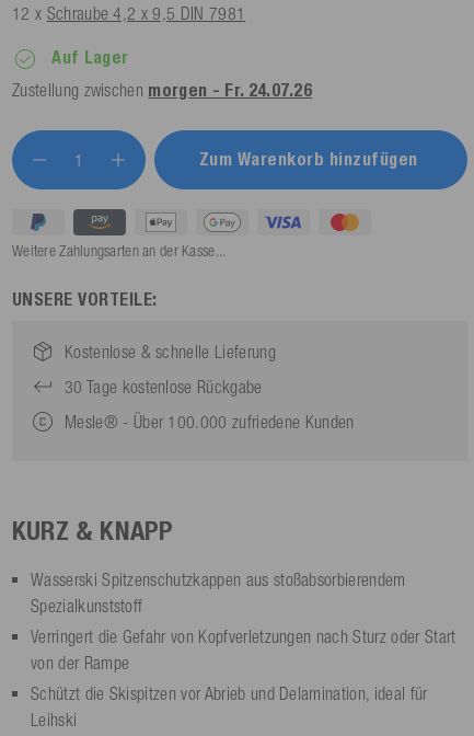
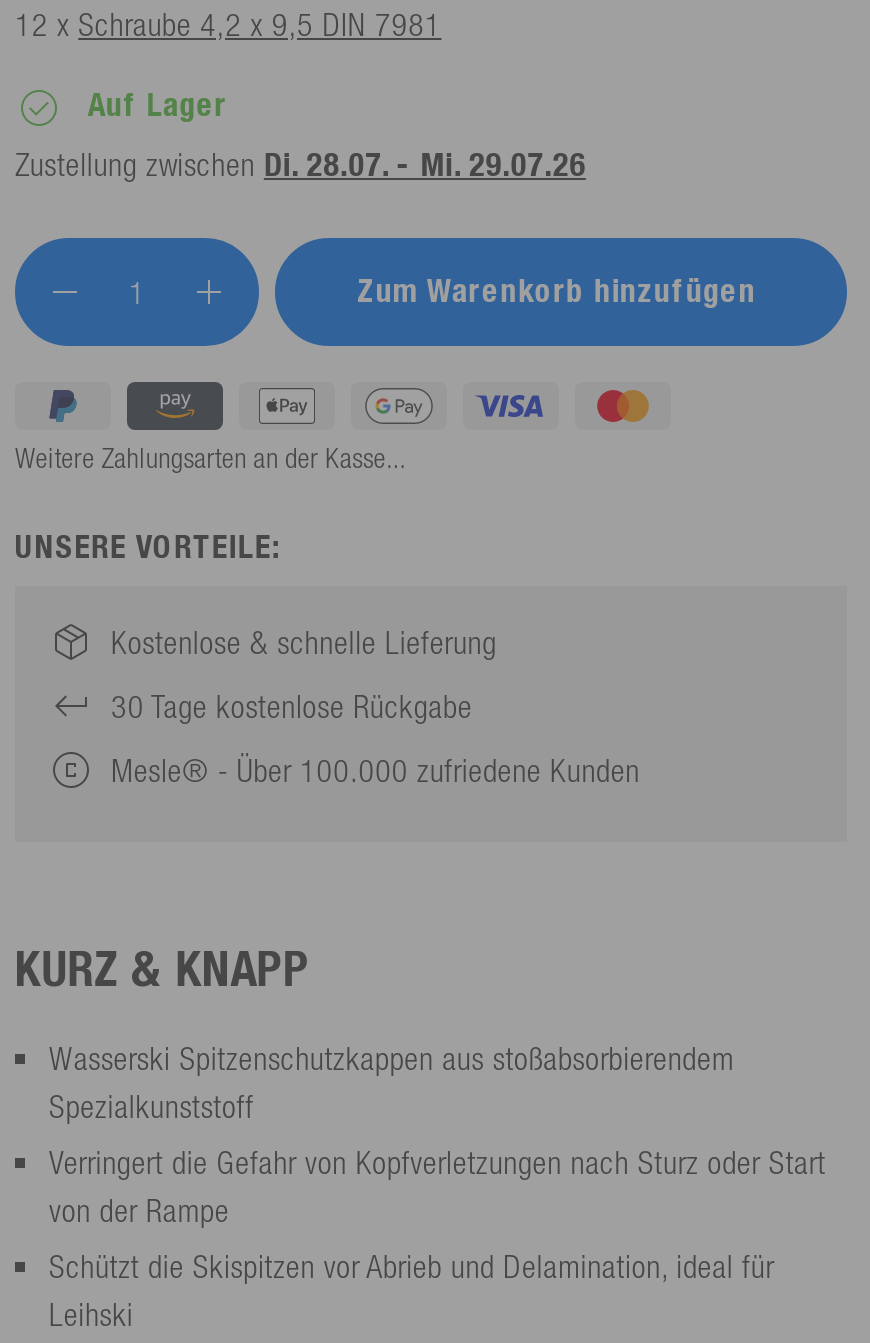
[12,80,312,101] Zustellung zwischen morgen - Fr. 24.07.26 -> [15,146,586,184] Zustellung zwischen Di. 28.07. - Mi. 29.07.26

